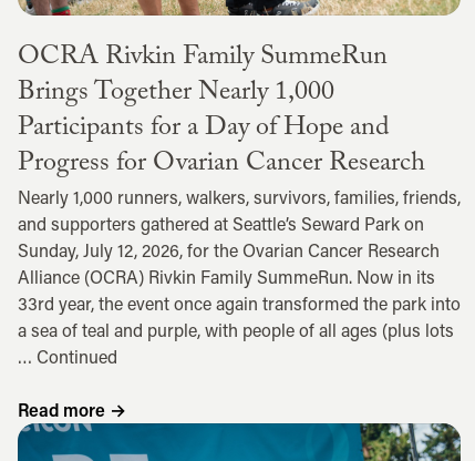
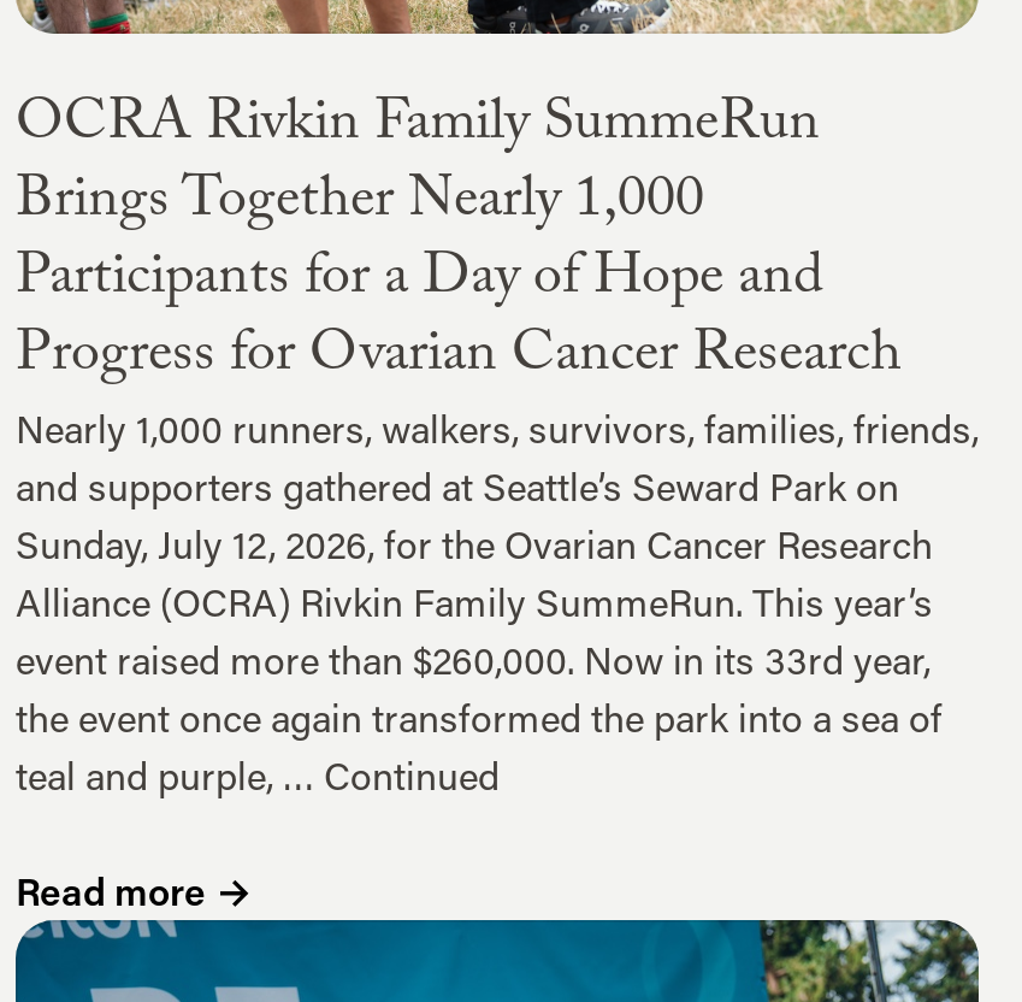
[18,265,461,368] Alliance (OCRA) Rivkin Family SummeRun. Now in its | 33rd year, the event once again transformed the park into | a sea of teal and purple, with people of all ages (plus lots | … Continued -> [16,576,943,800] Alliance (OCRA) Rivkin Family SummeRun. This year’s | event raised more than $260,000. Now in its 33rd year, | the event once again transformed the park into a sea of | teal and purple, … Continued

